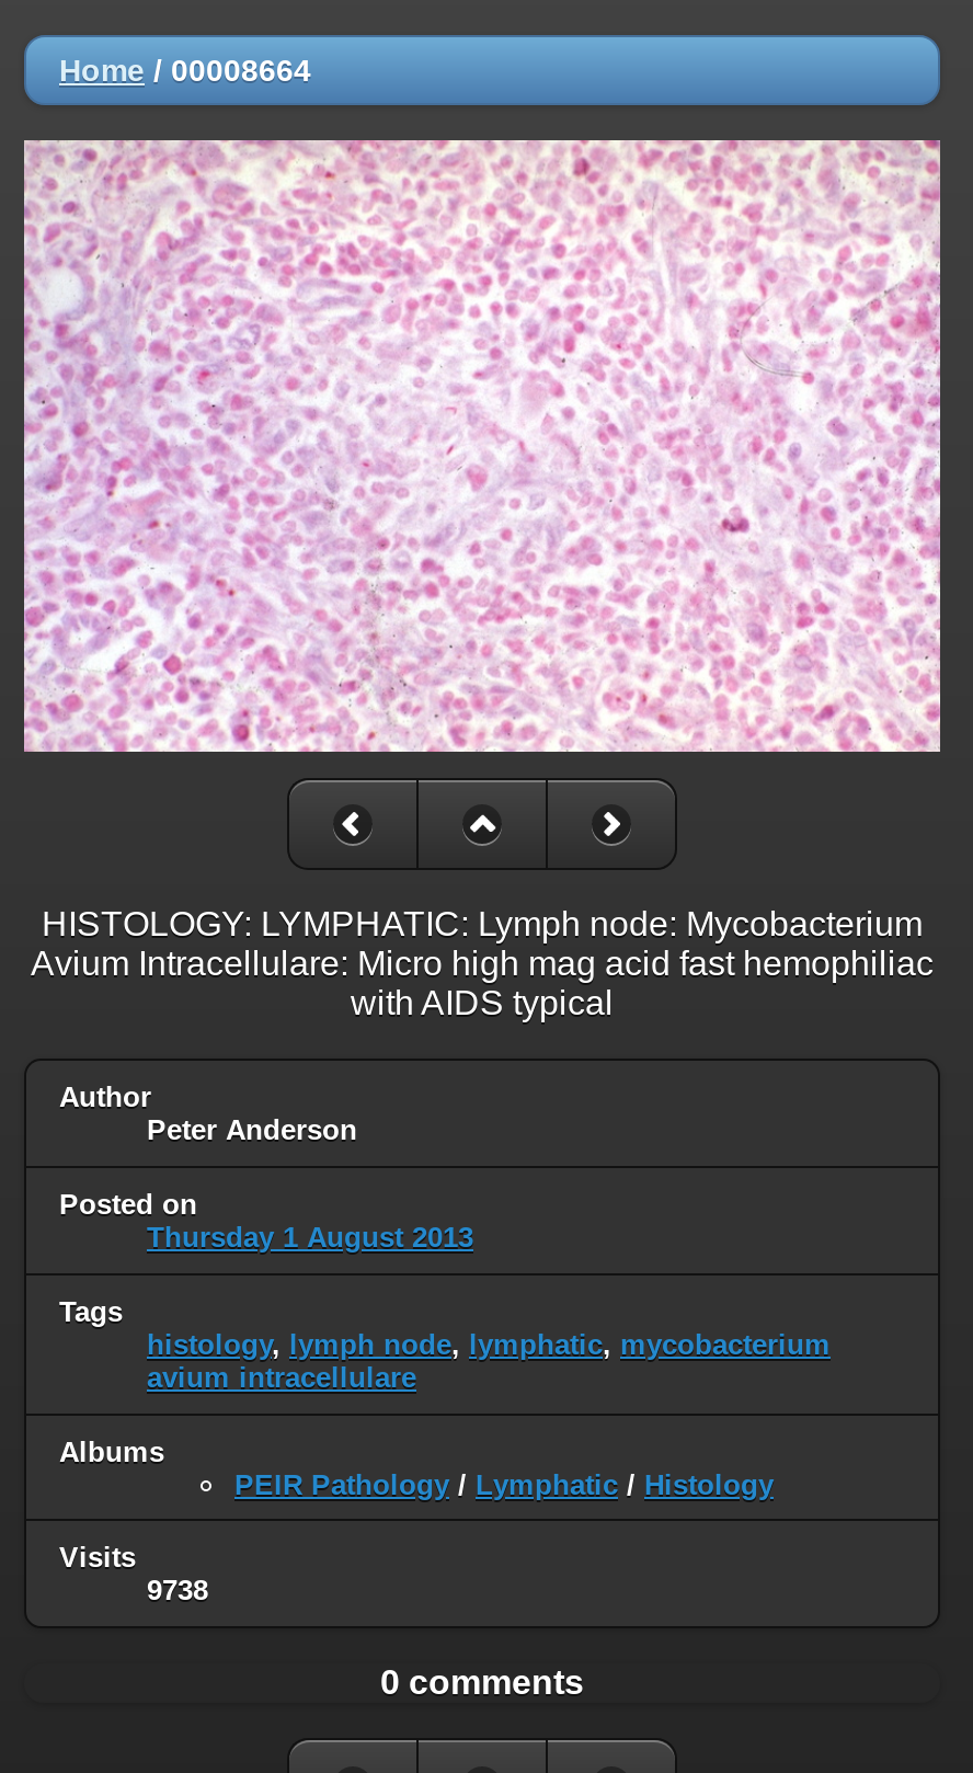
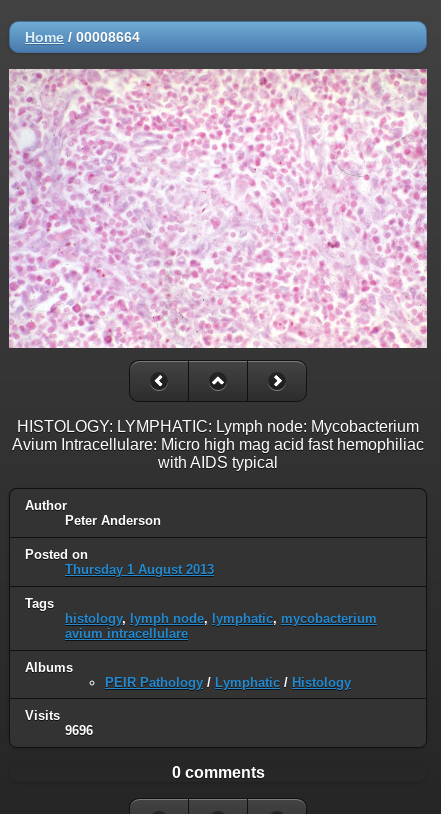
[147,1574,208,1607] 9738 -> [65,723,93,738] 9696

